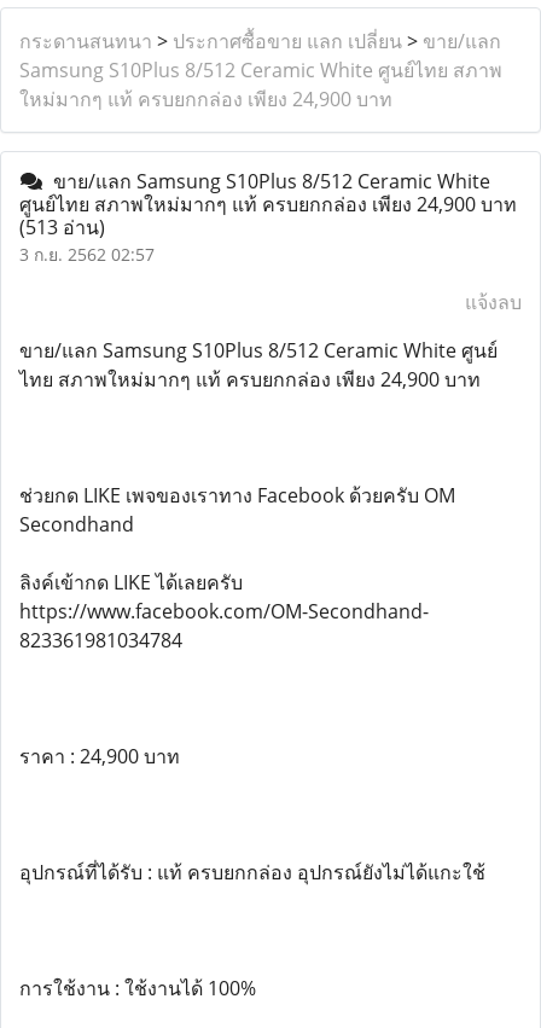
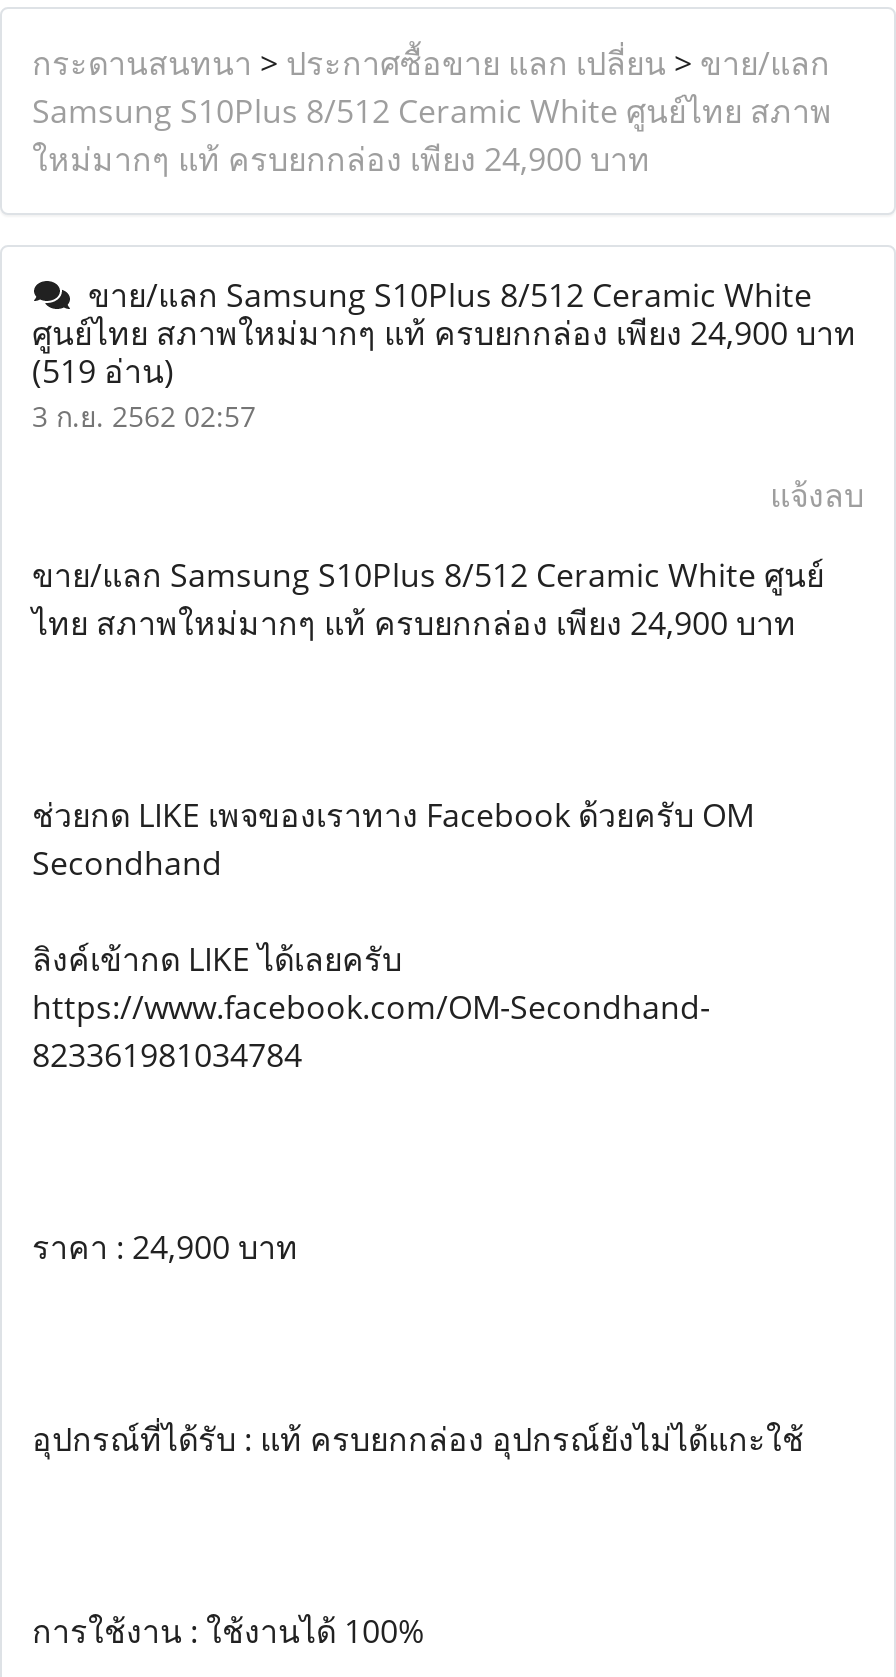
[19,214,105,240] (513 อ่าน) -> [32,349,174,393] (519 อ่าน)

